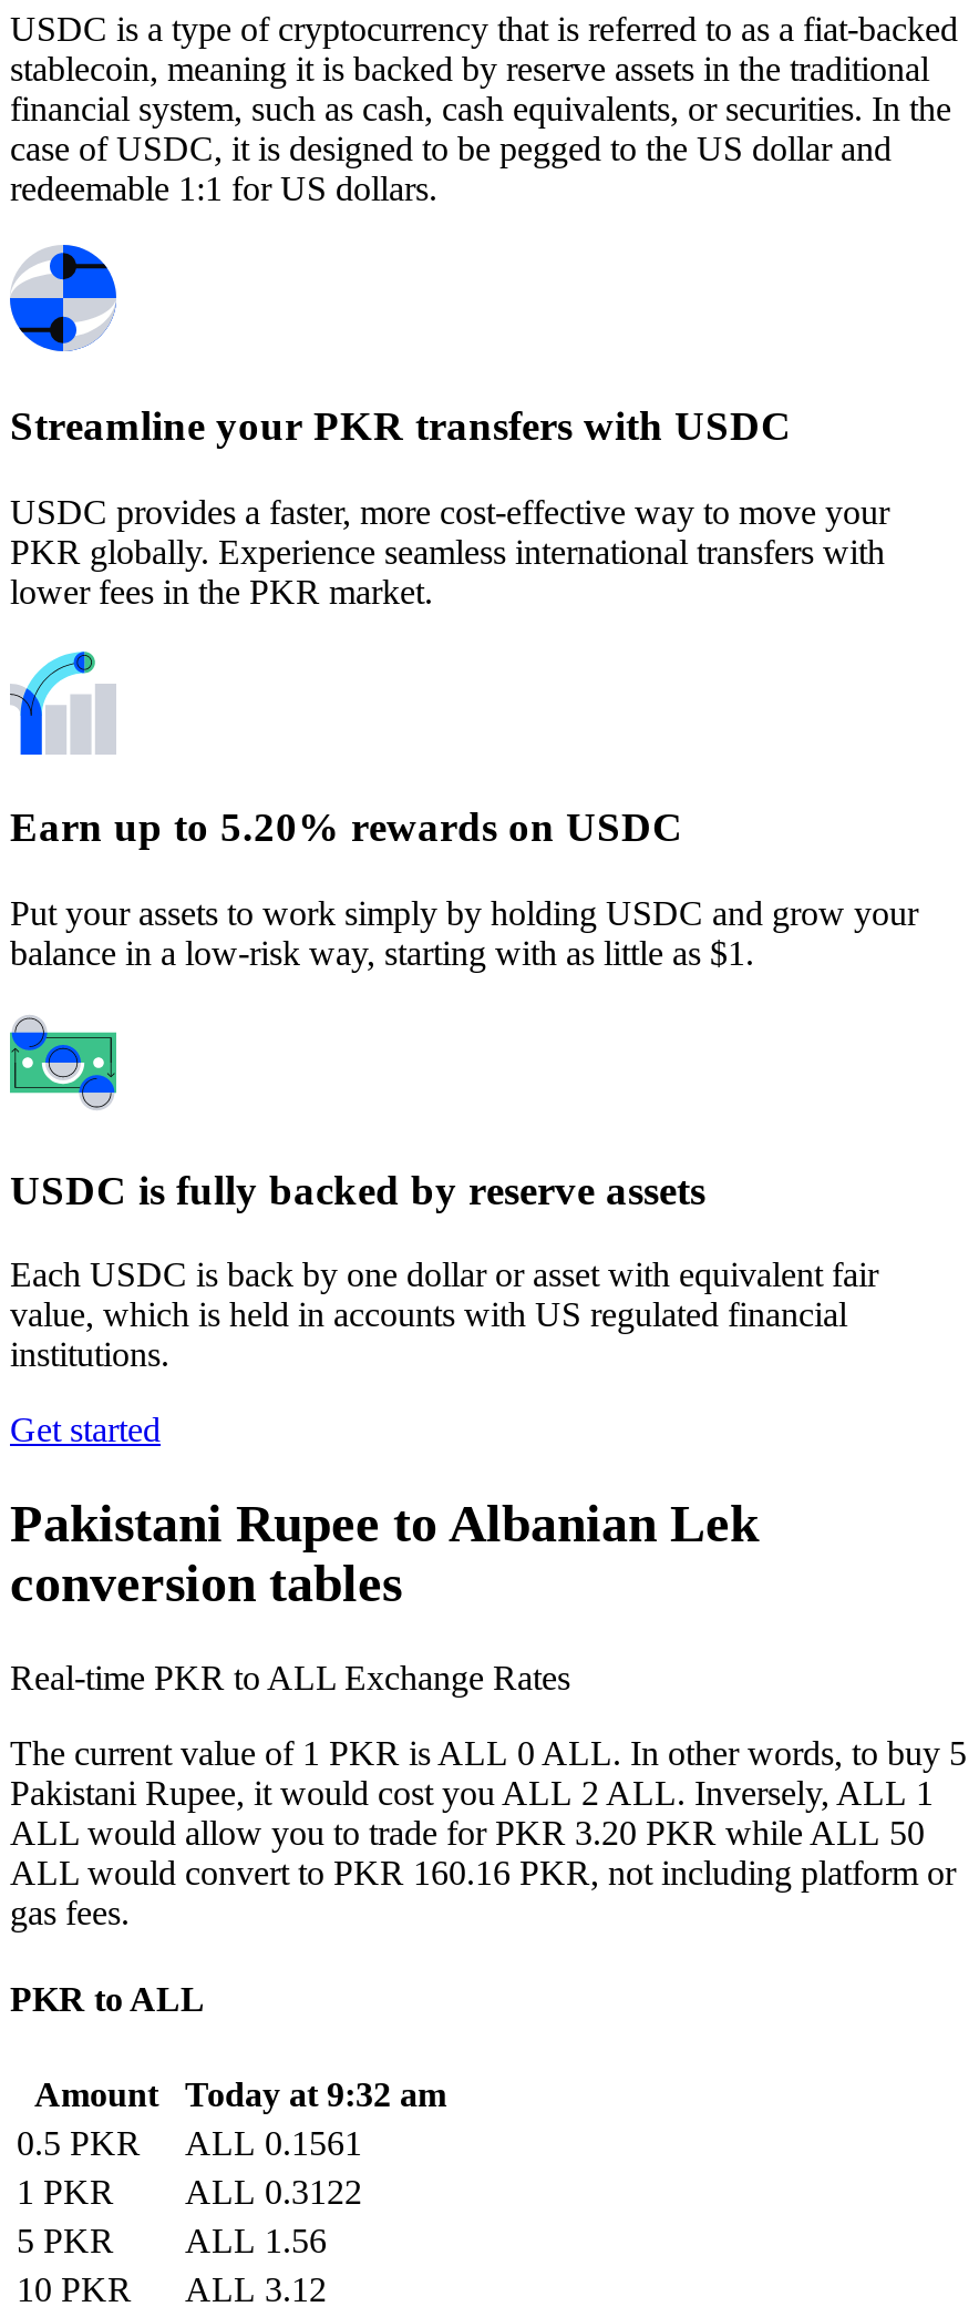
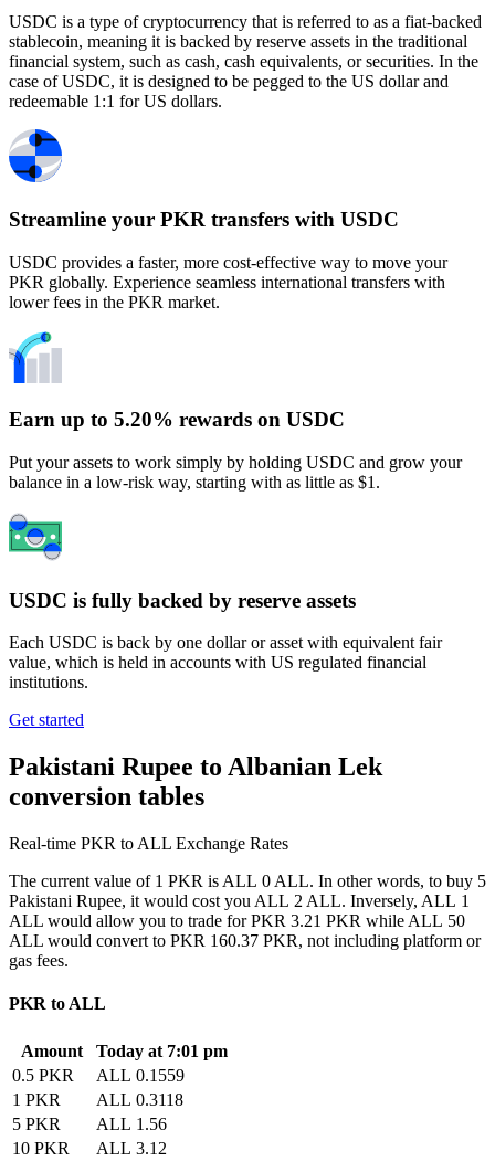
[10,1814,925,1852] ALL would allow you to trade for PKR 3.20 PKR while ALL 50 -> [9,911,465,930] ALL would allow you to trade for PKR 3.21 PKR while ALL 50
[10,1854,956,1892] ALL would convert to PKR 160.16 PKR, not including platform or -> [9,931,481,950] ALL would convert to PKR 160.37 PKR, not including platform or
[34,2075,446,2112] Amount Today at 9:32 am -> [21,1041,228,1060] Amount Today at 7:01 pm
[17,2124,362,2161] 0.5 PKR ALL 0.1561 -> [12,1066,185,1084] 0.5 PKR ALL 0.1559
[17,2172,362,2210] 1 PKR ALL 0.3122 -> [12,1090,183,1109] 1 PKR ALL 0.3118

